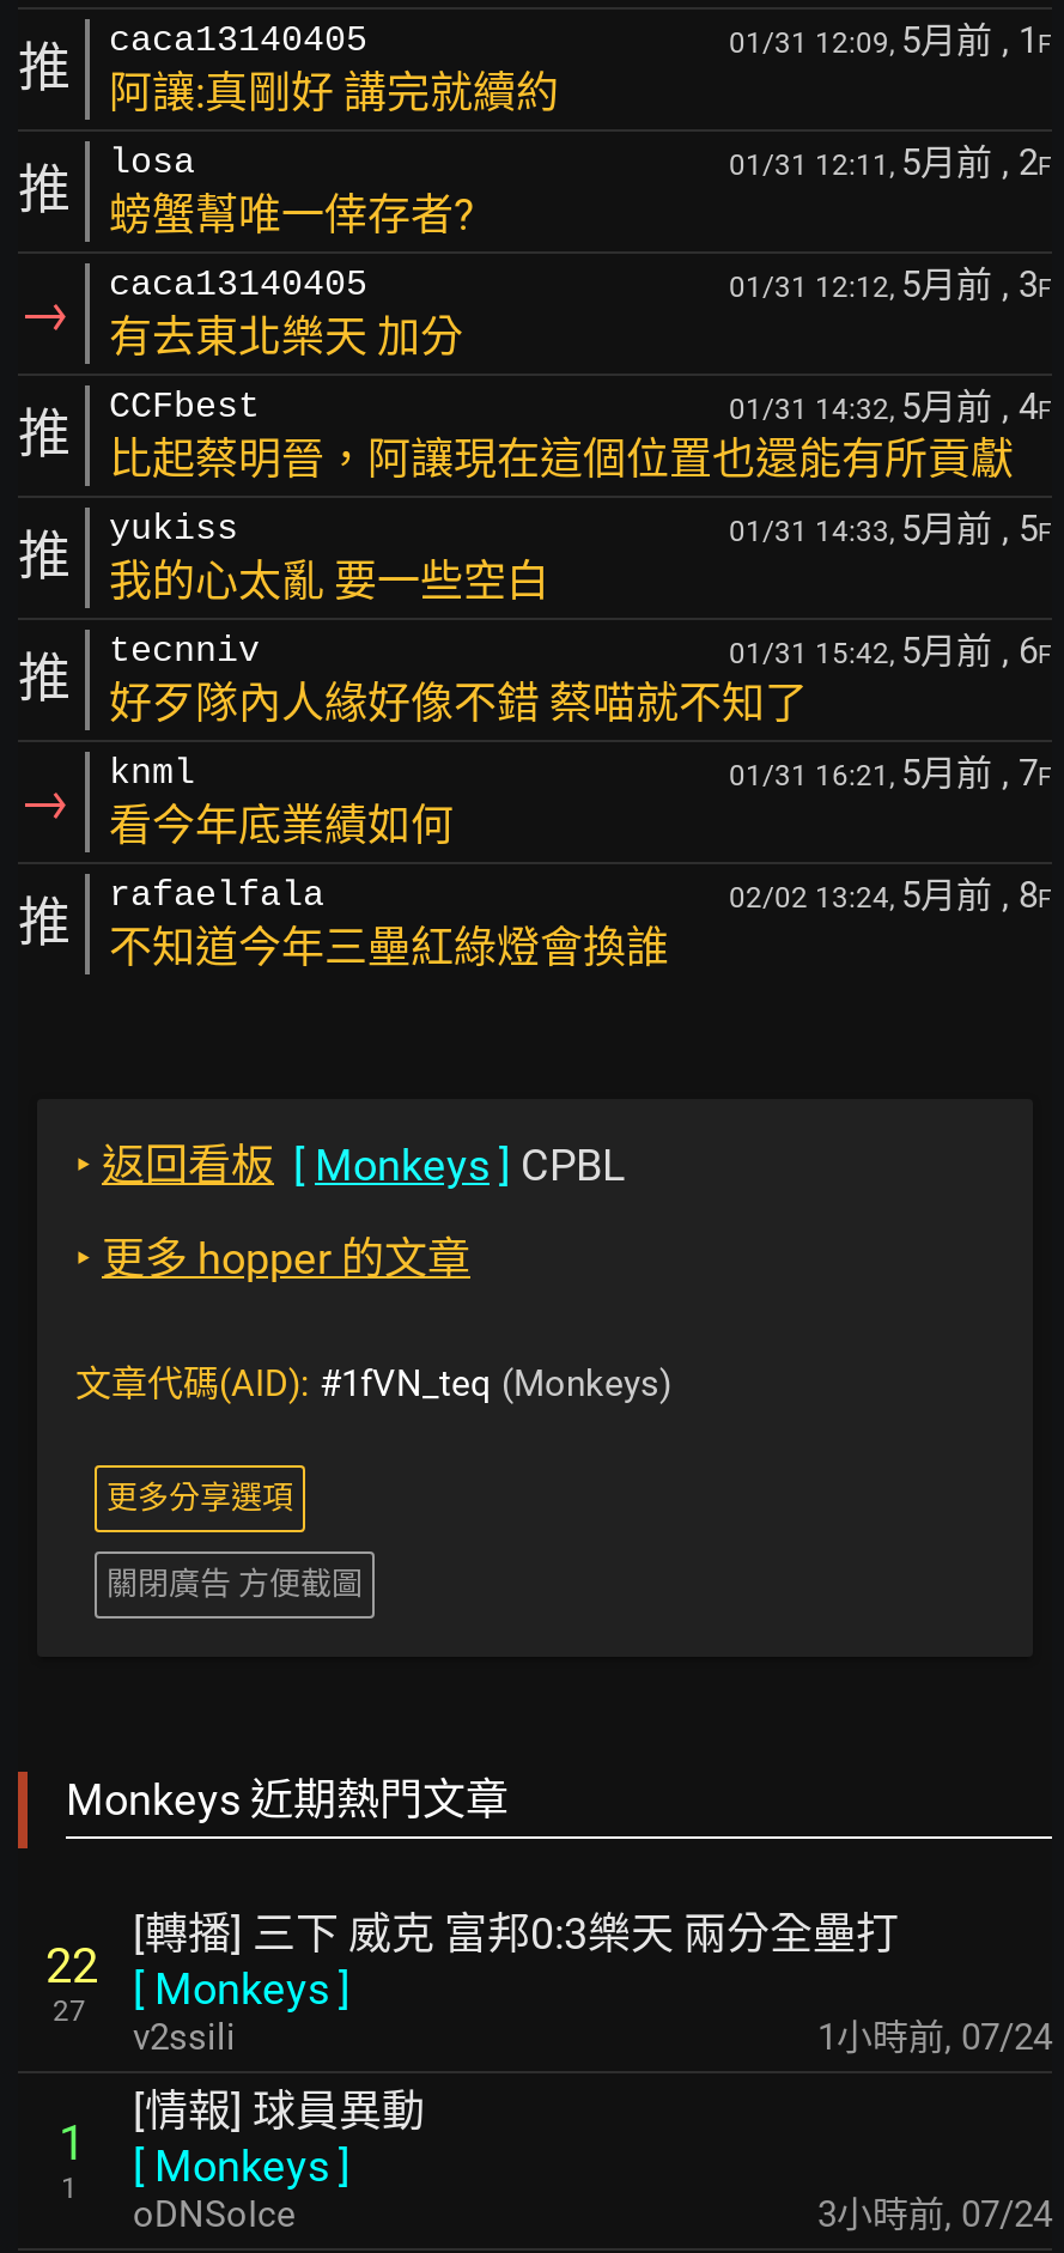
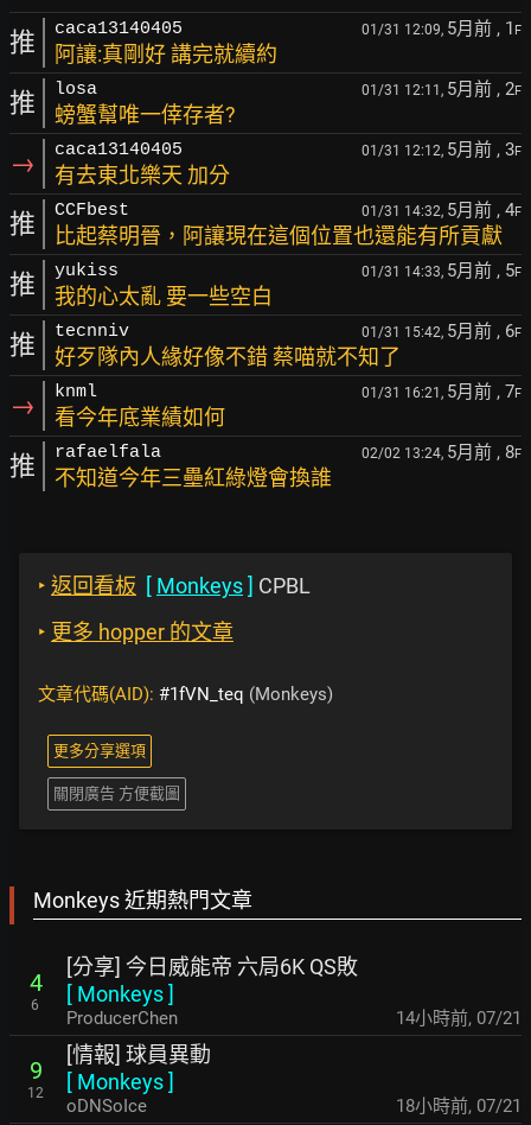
[133,1908,899,1959] [轉播] 三下 威克 富邦0:3樂天 兩分全壘打 -> [66,954,358,979] [分享] 今日威能帝 六局6K QS敗
[34,1937,98,2028] 22 | 27 -> [24,968,43,1013] 4 | 6
[133,2016,1052,2059] v2ssili | 1小時前, 07/24 -> [66,1008,522,1029] ProducerChen | 14小時前, 07/21
[47,2114,85,2205] 1 | 1 -> [23,1056,43,1101] 9 | 12
[817,2193,1052,2236] 3小時前, 07/24 -> [396,1095,522,1117] 18小時前, 07/21

